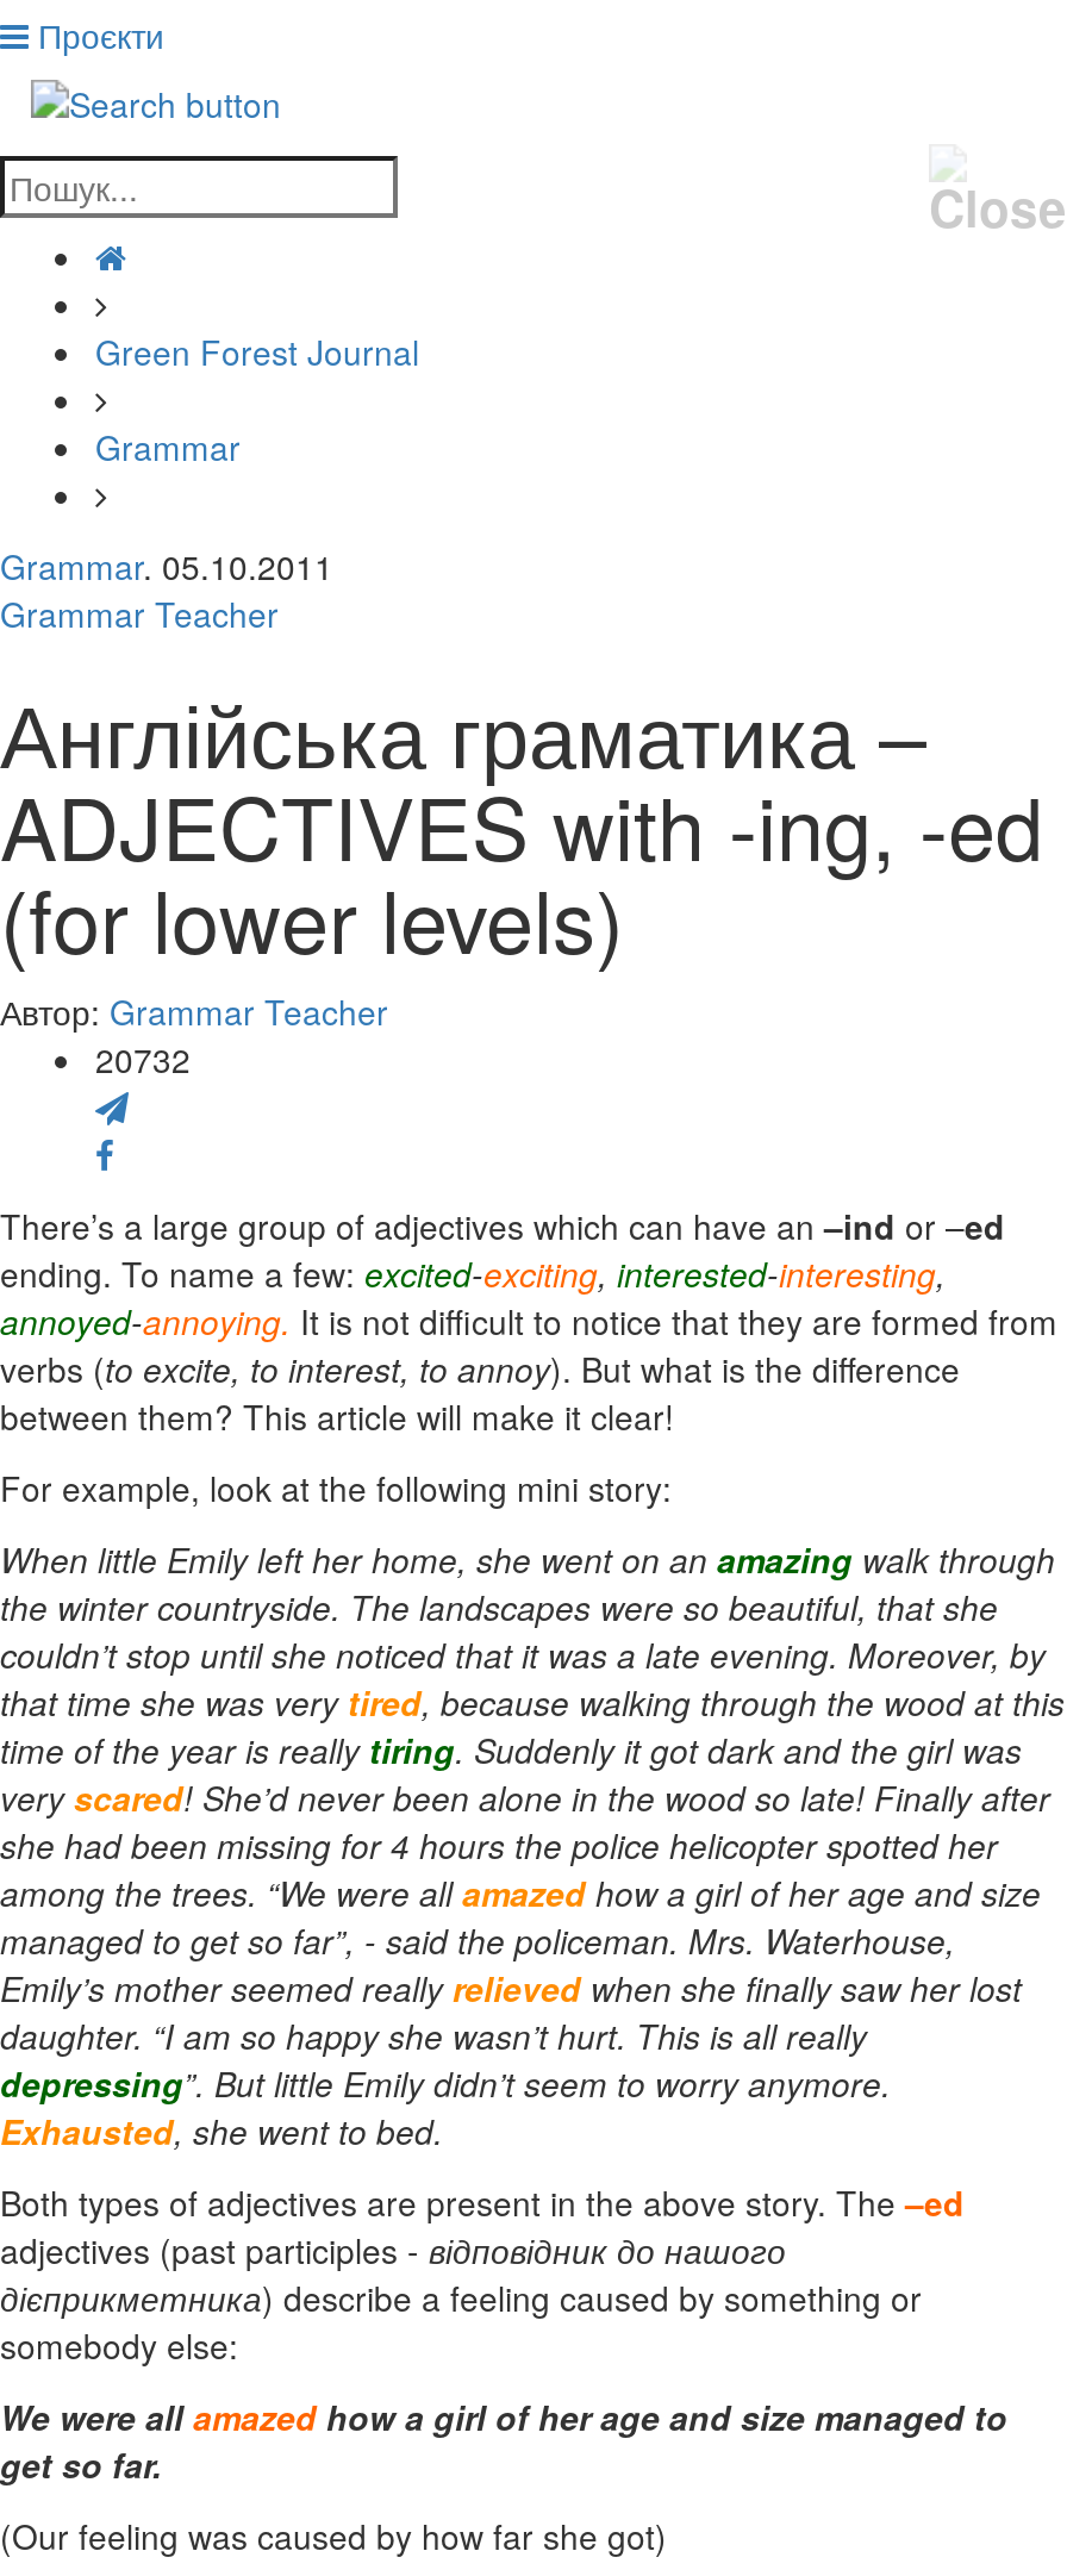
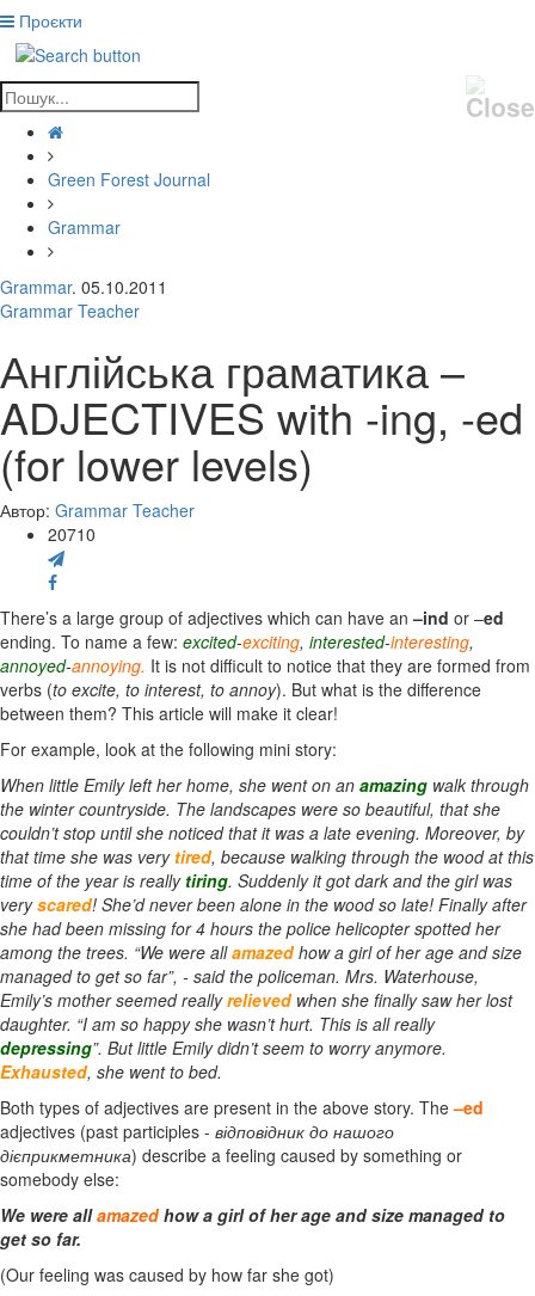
[95,1036,191,1083] 20732 -> [48,522,96,546] 20710

